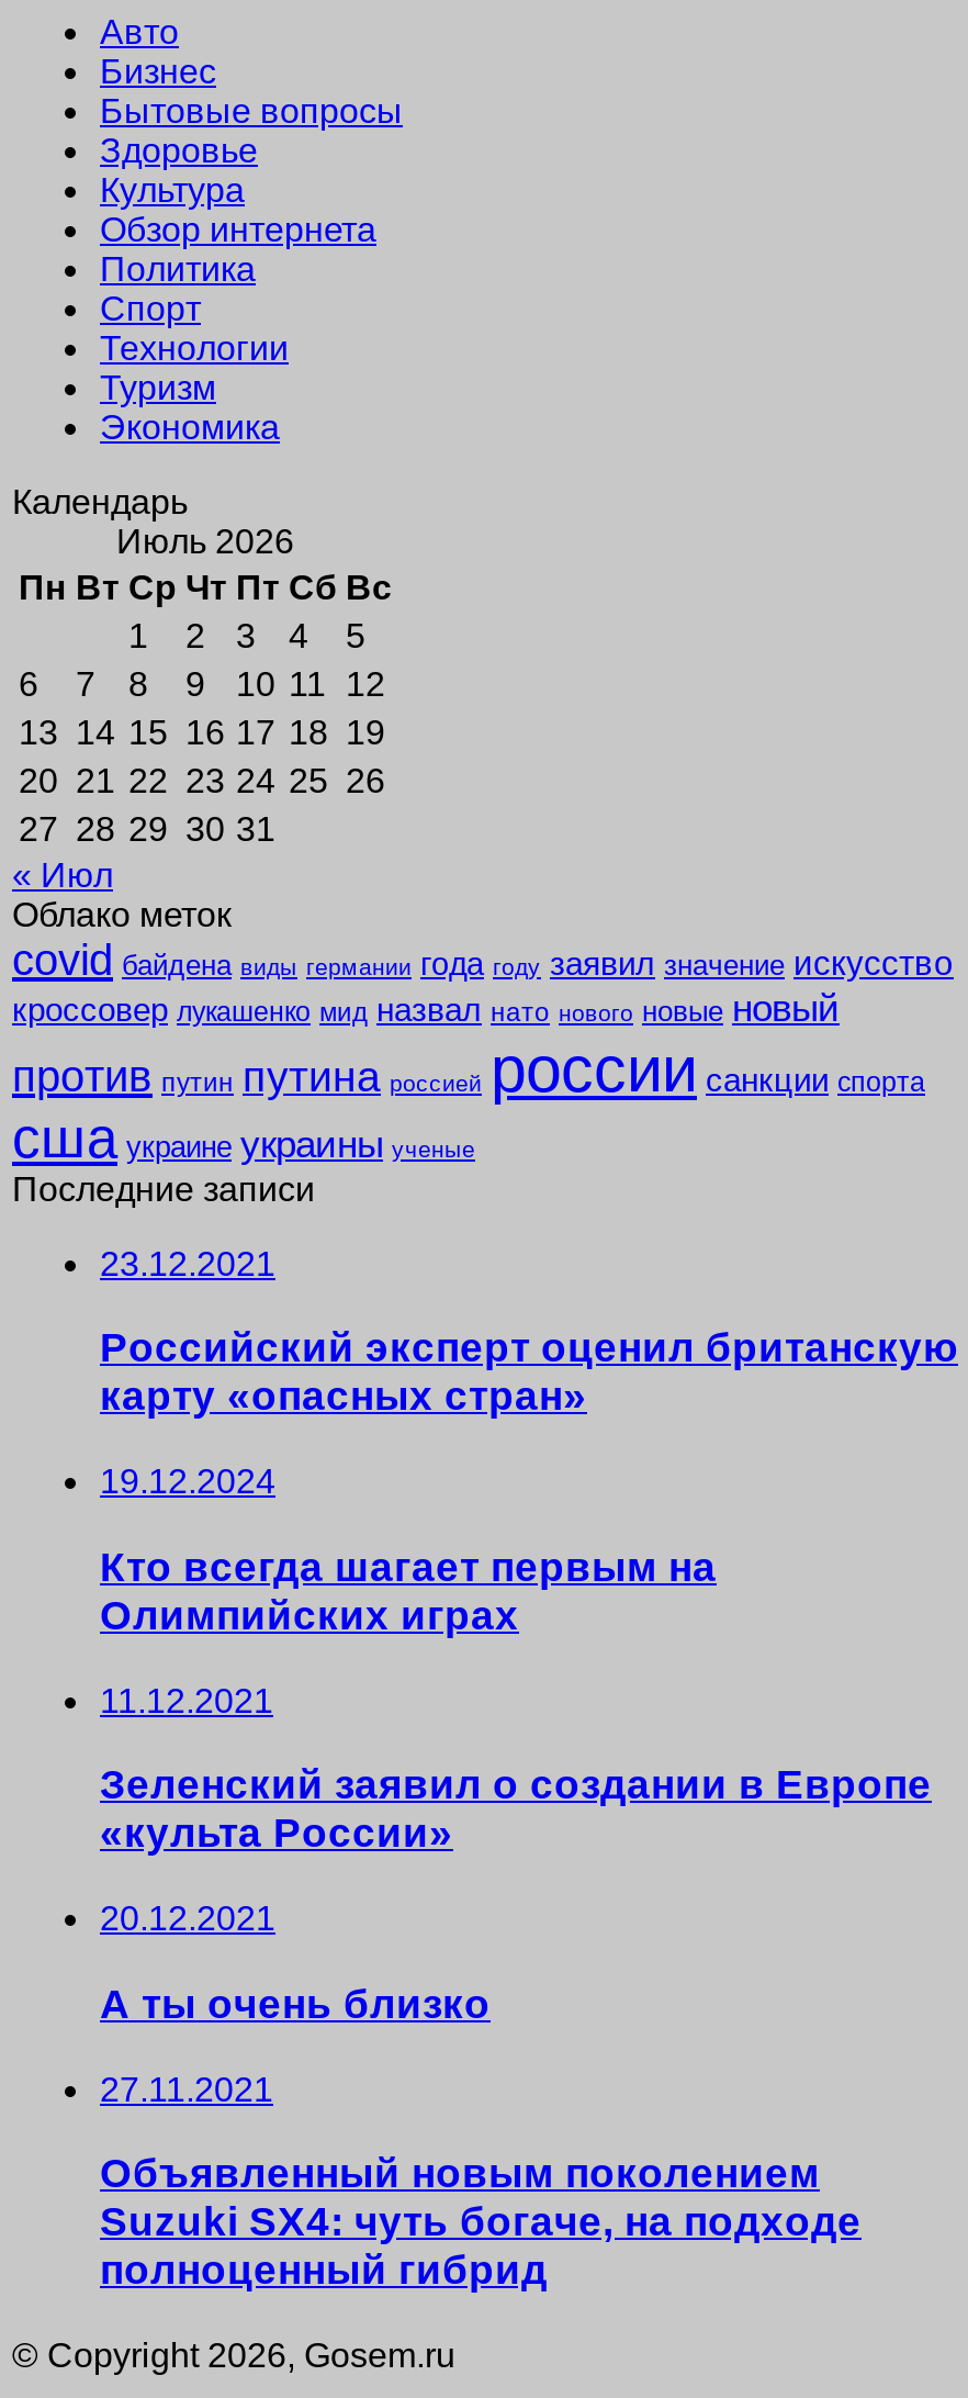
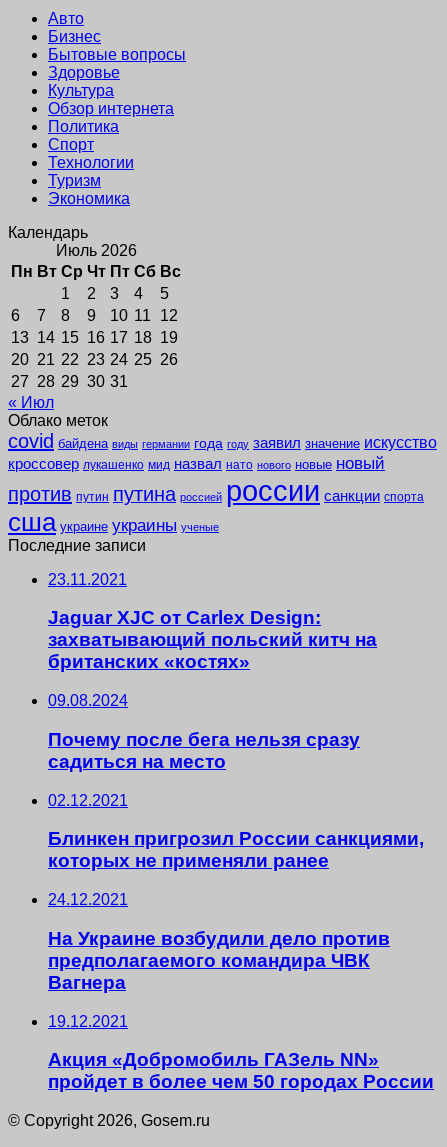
[100,1245,275,1282] 23.12.2021 -> [48,571,127,588] 23.11.2021
[100,1325,958,1420] Российский эксперт оценил британскую | карту «опасных стран» -> [48,607,377,672] Jaguar XJC от Carlex Design: | захватывающий польский китч на | британских «костях»
[100,1463,275,1500] 19.12.2024 -> [48,692,128,709] 09.08.2024
[100,1544,717,1638] Кто всегда шагает первым на | Олимпийских играх -> [48,729,360,772] Почему после бега нельзя сразу | садиться на место
[100,1681,273,1719] 11.12.2021 -> [48,792,128,809] 02.12.2021
[100,1762,932,1856] Зеленский заявил о создании в Европе | «культа России» -> [48,828,424,871] Блинкен пригрозил России санкциями, | которых не применяли ранее
[100,1900,275,1937] 20.12.2021 -> [48,891,128,908] 24.12.2021
[100,1980,491,2026] А ты очень близко -> [48,928,390,993] На Украине возбудили дело против | предполагаемого командира ЧВК | Вагнера
[100,2070,273,2107] 27.11.2021 -> [48,1012,128,1029] 19.12.2021
[100,2150,862,2293] Объявленный новым поколением | Suzuki SX4: чуть богаче, на подходе | полноценный гибрид -> [48,1049,434,1092] Акция «Добромобиль ГАЗель NN» | пройдет в более чем 50 городах России

